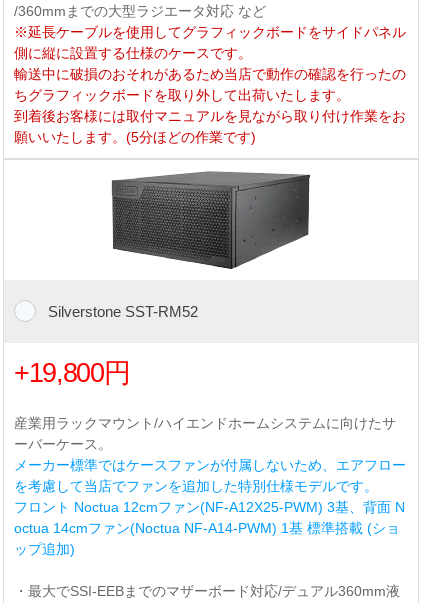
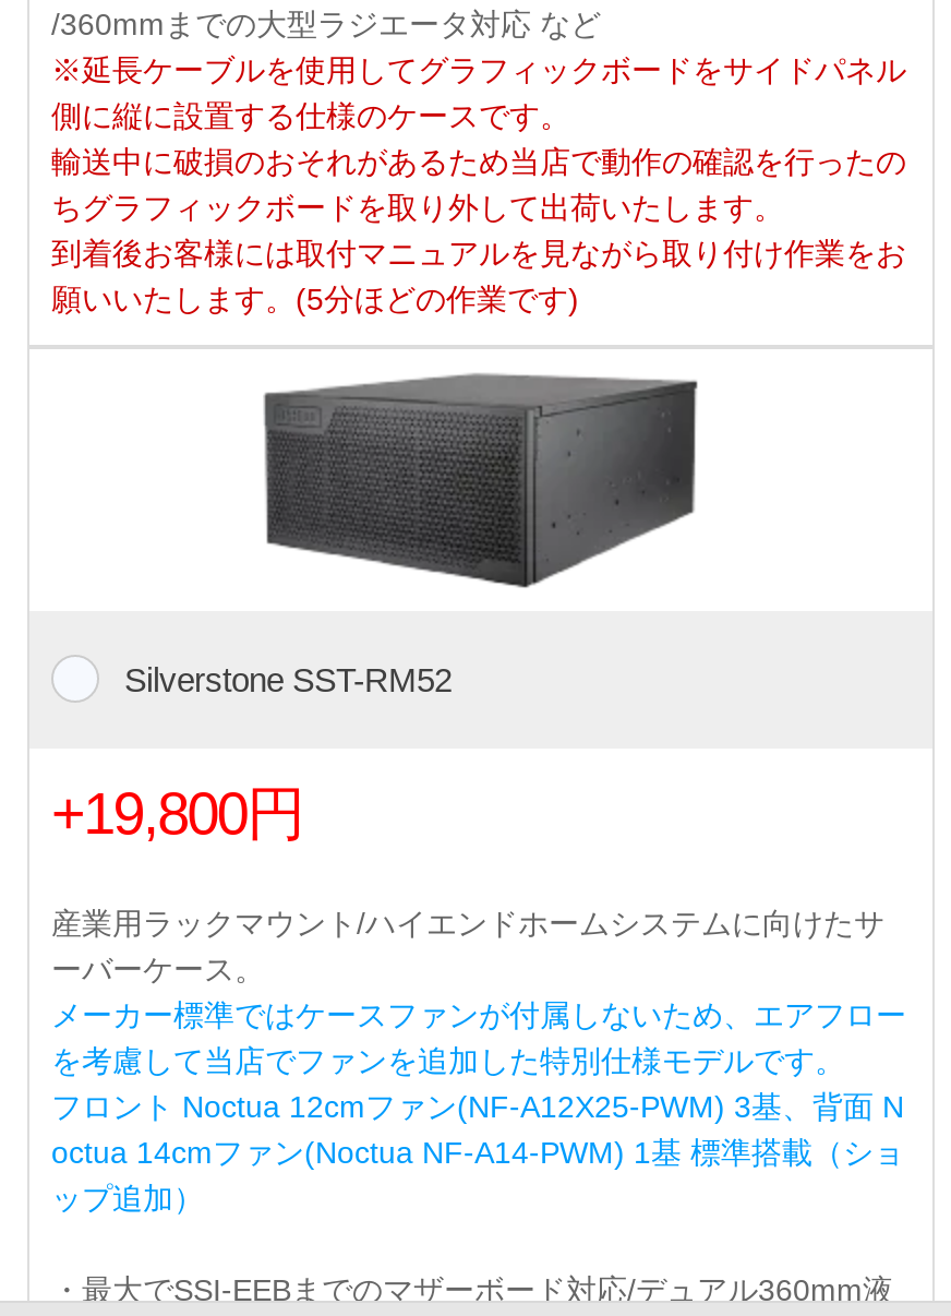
[14,520,400,536] octua 14cmファン(Noctua NF-A14-PWM) 1基 標準搭載 (ショ -> [51,1135,904,1170] octua 14cmファン(Noctua NF-A14-PWM) 1基 標準搭載（ショ
[14,541,75,557] ップ追加) -> [51,1181,204,1216] ップ追加）

